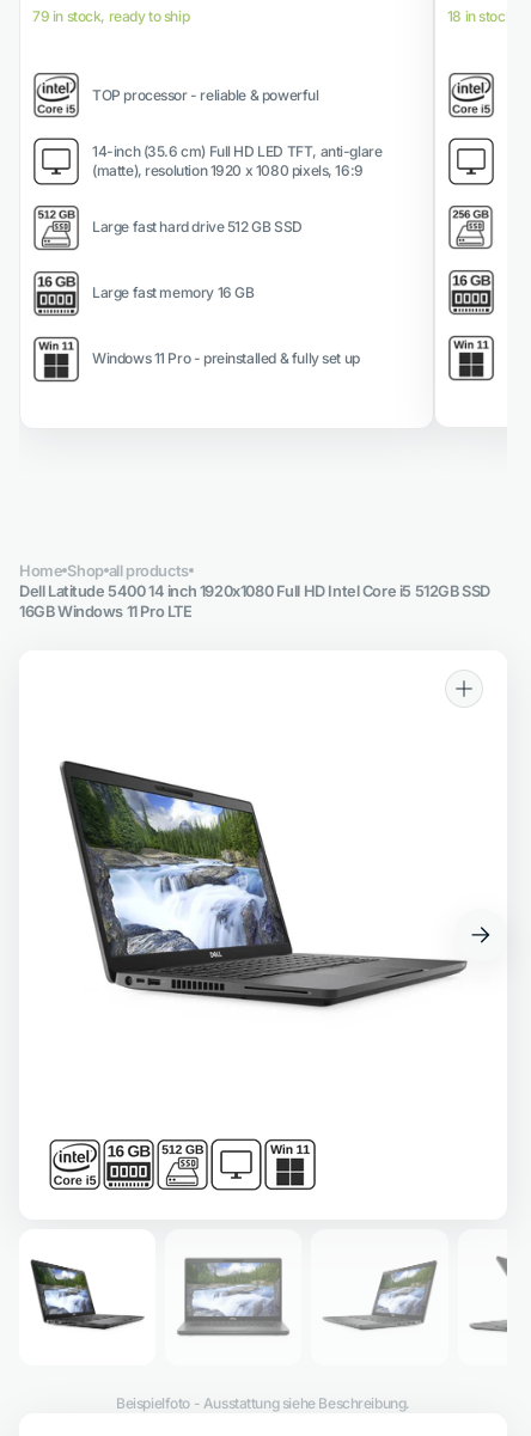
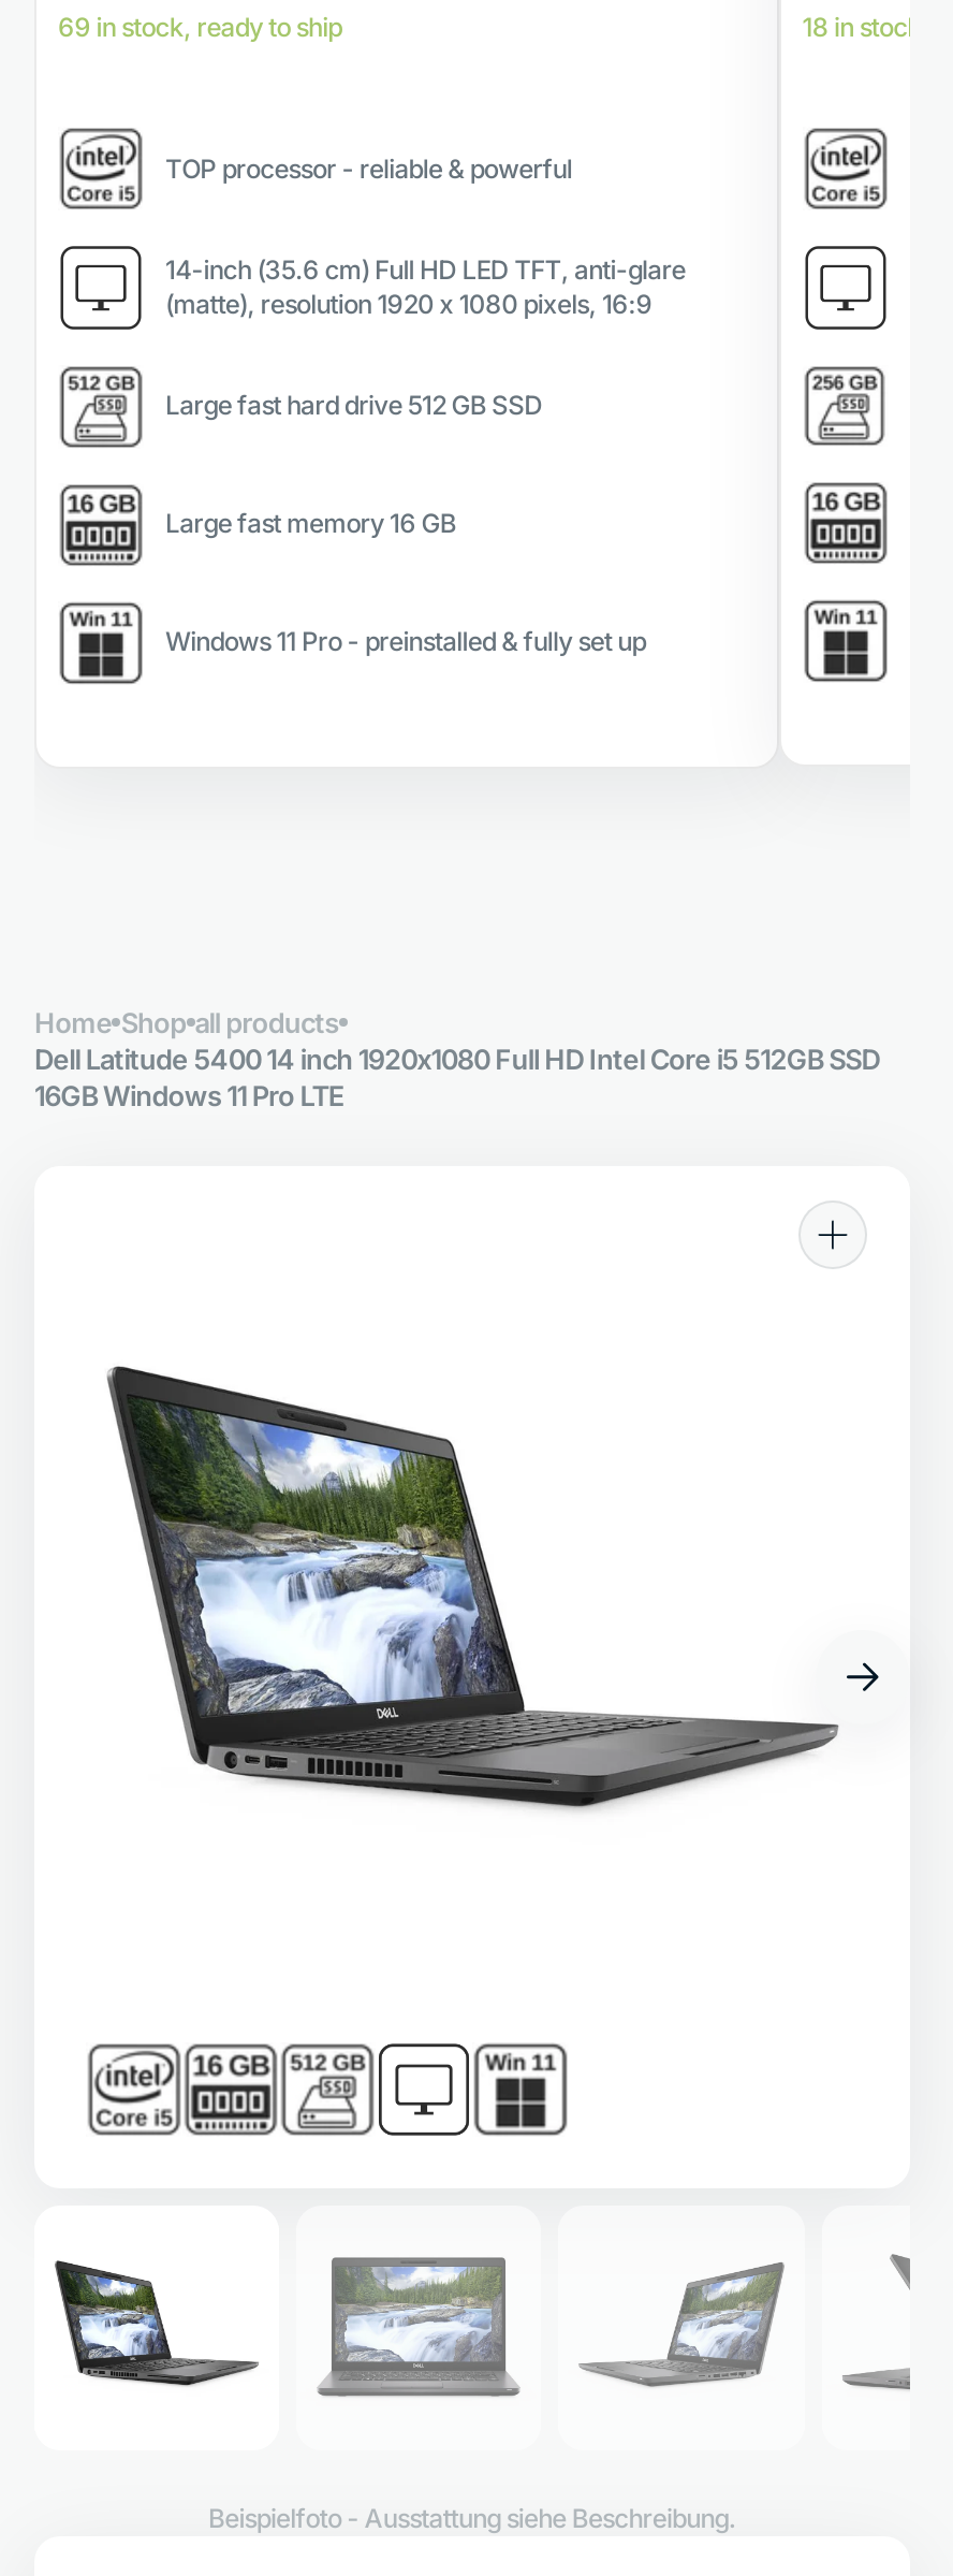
[32,7,189,25] 79 in stock, ready to ship -> [58,11,342,43] 69 in stock, ready to ship

